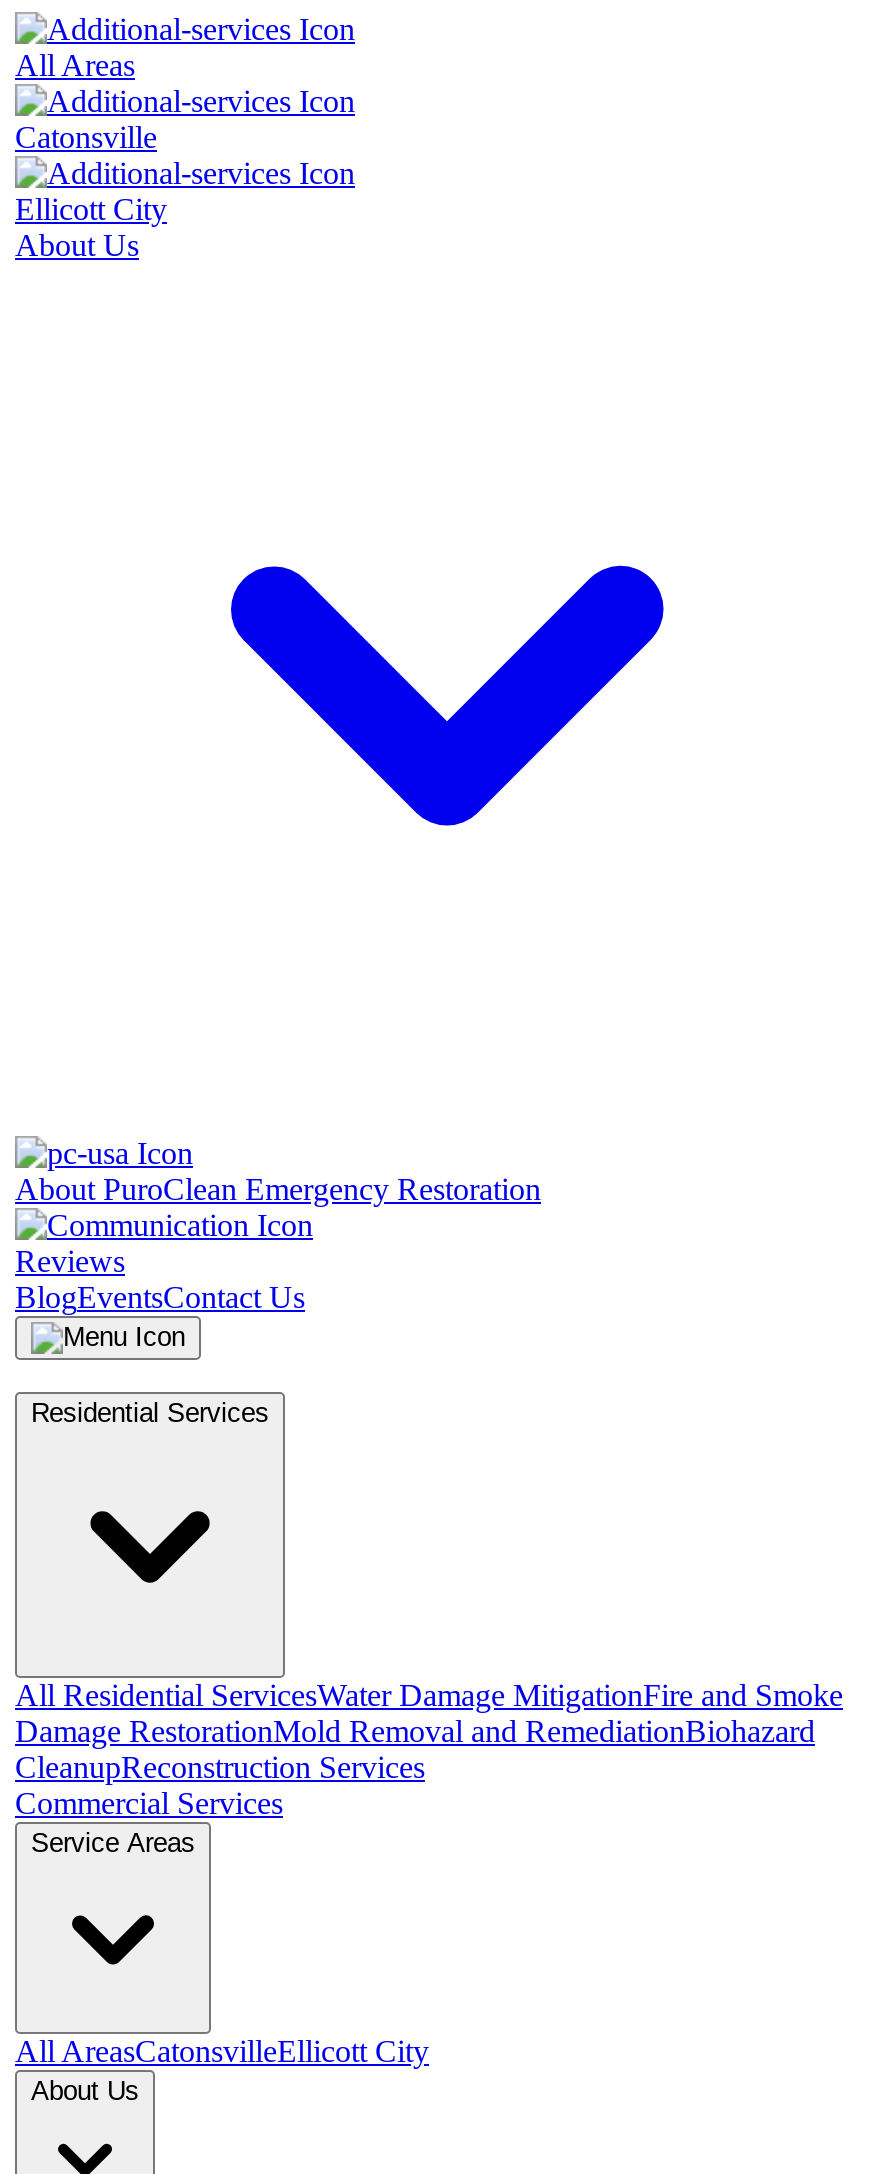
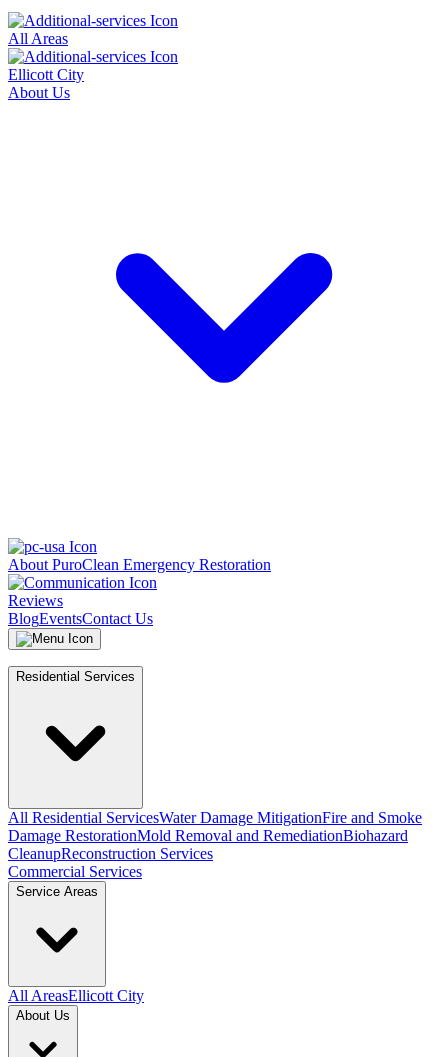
[15,120,157,154] Catonsville -> none
[15,2034,429,2068] All AreasCatonsvilleEllicott City -> [8,987,144,1004] All AreasEllicott City

